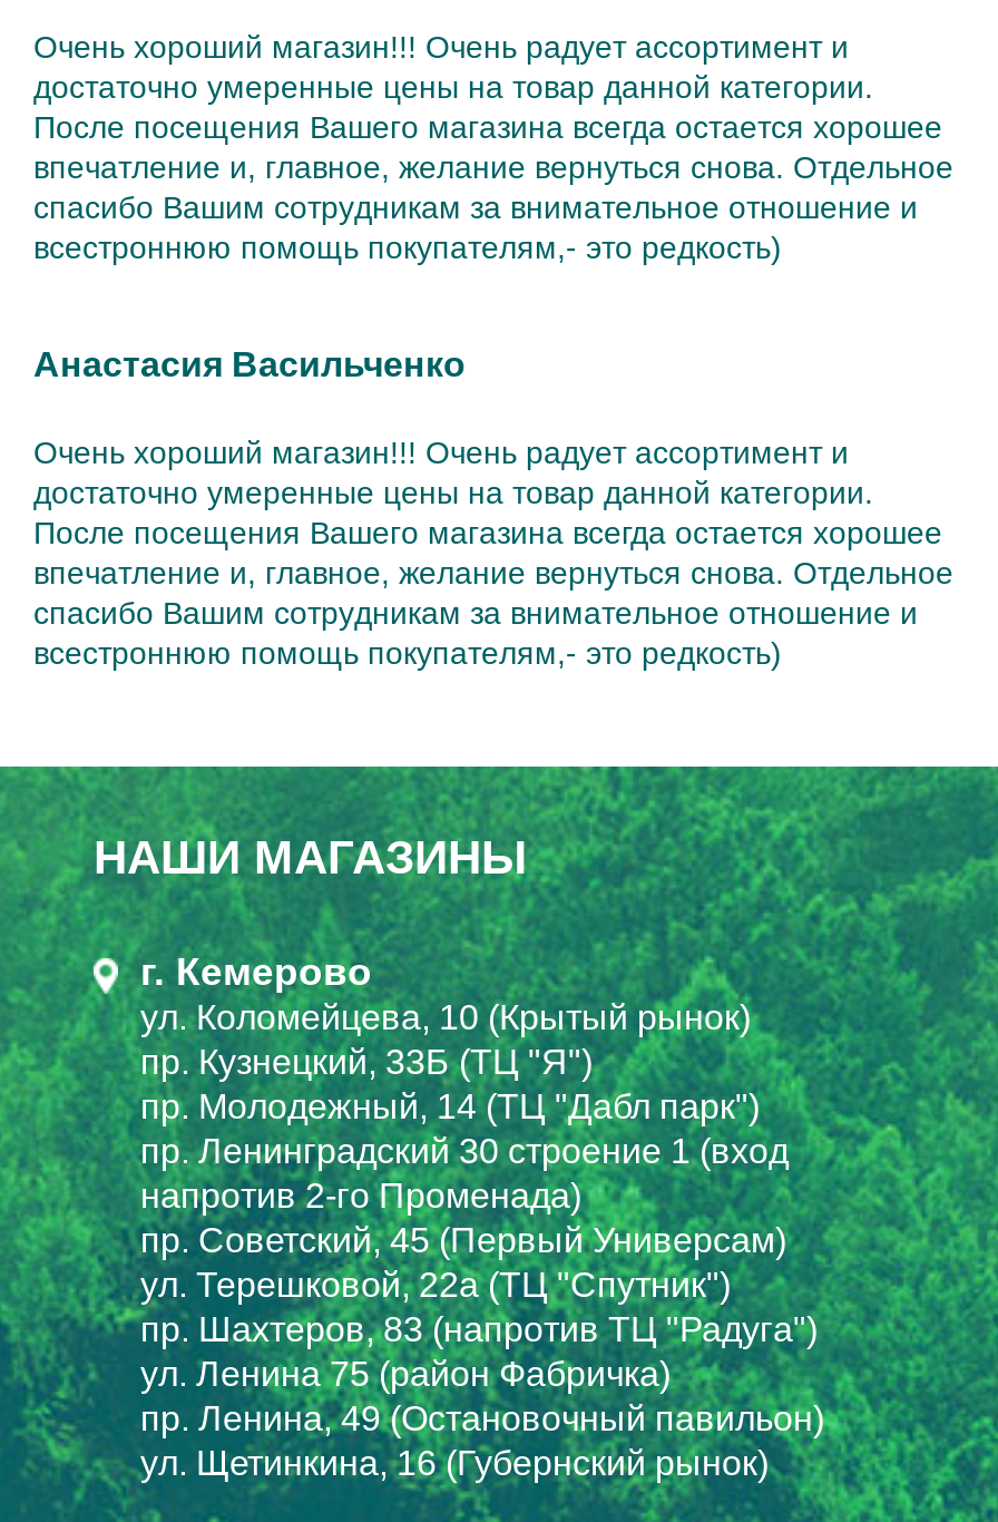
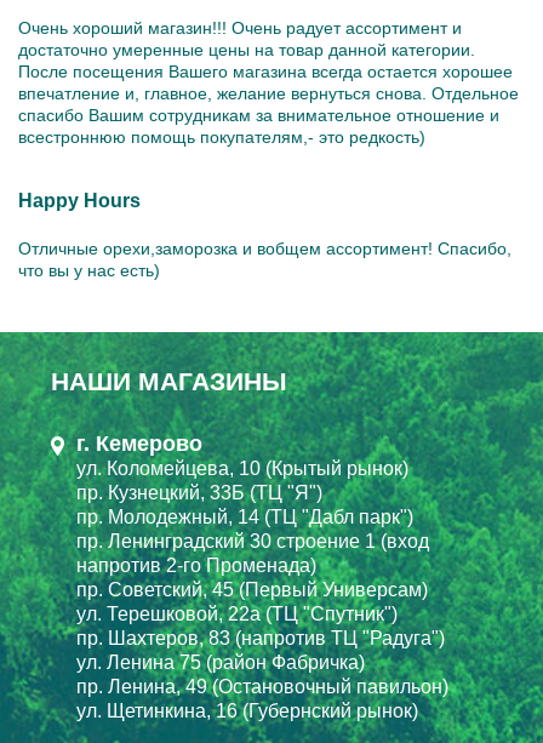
[33,345,466,383] Анастасия Васильченко -> [18,190,141,211] Happy Hours
[33,434,953,670] Очень хороший магазин!!! Очень радует ассортимент и | достаточно умеренные цены на товар данной категории. | После посещения Вашего магазина всегда остается хорошее | впечатление и, главное, желание вернуться снова. Отдельное | спасибо Вашим сотрудникам за внимательное отношение и | всестроннюю помощь покупателям,- это редкость) -> [18,239,511,280] Отличные орехи,заморозка и вобщем ассортимент! Спасибо, | что вы у нас есть)

